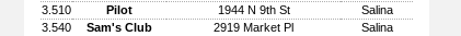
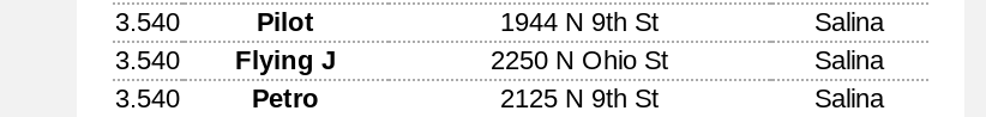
[42,3,71,16] 3.510 -> [115,7,180,36] 3.540
[87,21,293,34] Sam's Club | 2919 Market Pl -> [115,45,884,112] Flying J | 2250 N Ohio St | Salina | 3.540 | Petro | 2125 N 9th St

